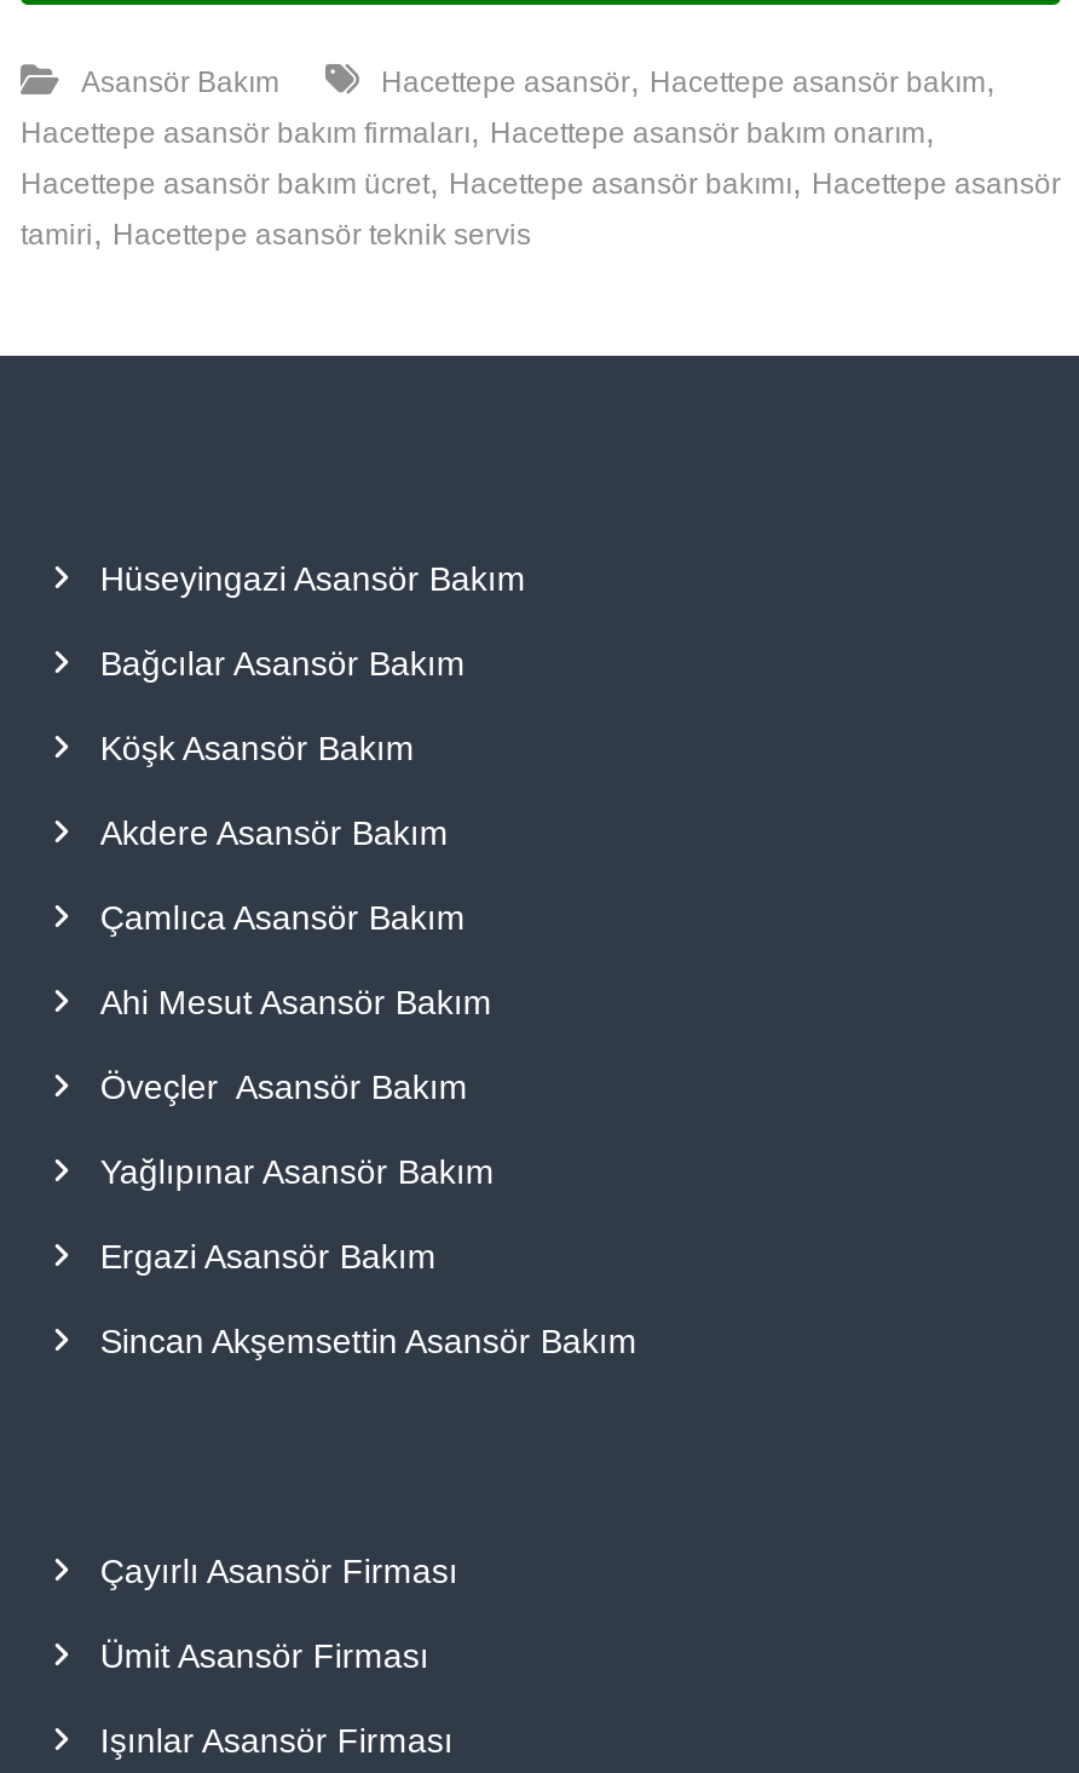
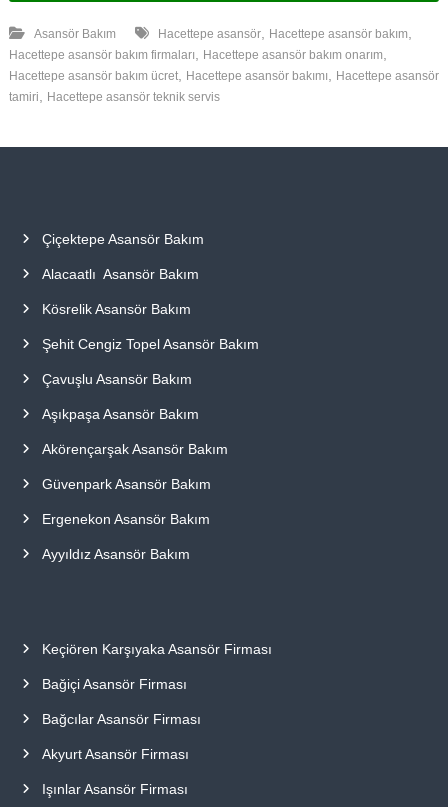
[100,559,637,1360] Hüseyingazi Asansör Bakım | Bağcılar Asansör Bakım | Köşk Asansör Bakım | Akdere Asansör Bakım | Çamlıca Asansör Bakım | Ahi Mesut Asansör Bakım | Öveçler Asansör Bakım | Yağlıpınar Asansör Bakım | Ergazi Asansör Bakım | Sincan Akşemsettin Asansör Bakım -> [42,231,259,562] Çiçektepe Asansör Bakım | Alacaatlı Asansör Bakım | Kösrelik Asansör Bakım | Şehit Cengiz Topel Asansör Bakım | Çavuşlu Asansör Bakım | Aşıkpaşa Asansör Bakım | Akörençarşak Asansör Bakım | Güvenpark Asansör Bakım | Ergenekon Asansör Bakım | Ayyıldız Asansör Bakım
[100,1551,458,1674] Çayırlı Asansör Firması | Ümit Asansör Firması -> [42,641,272,762] Keçiören Karşıyaka Asansör Firması | Bağiçi Asansör Firması | Bağcılar Asansör Firması | Akyurt Asansör Firması

